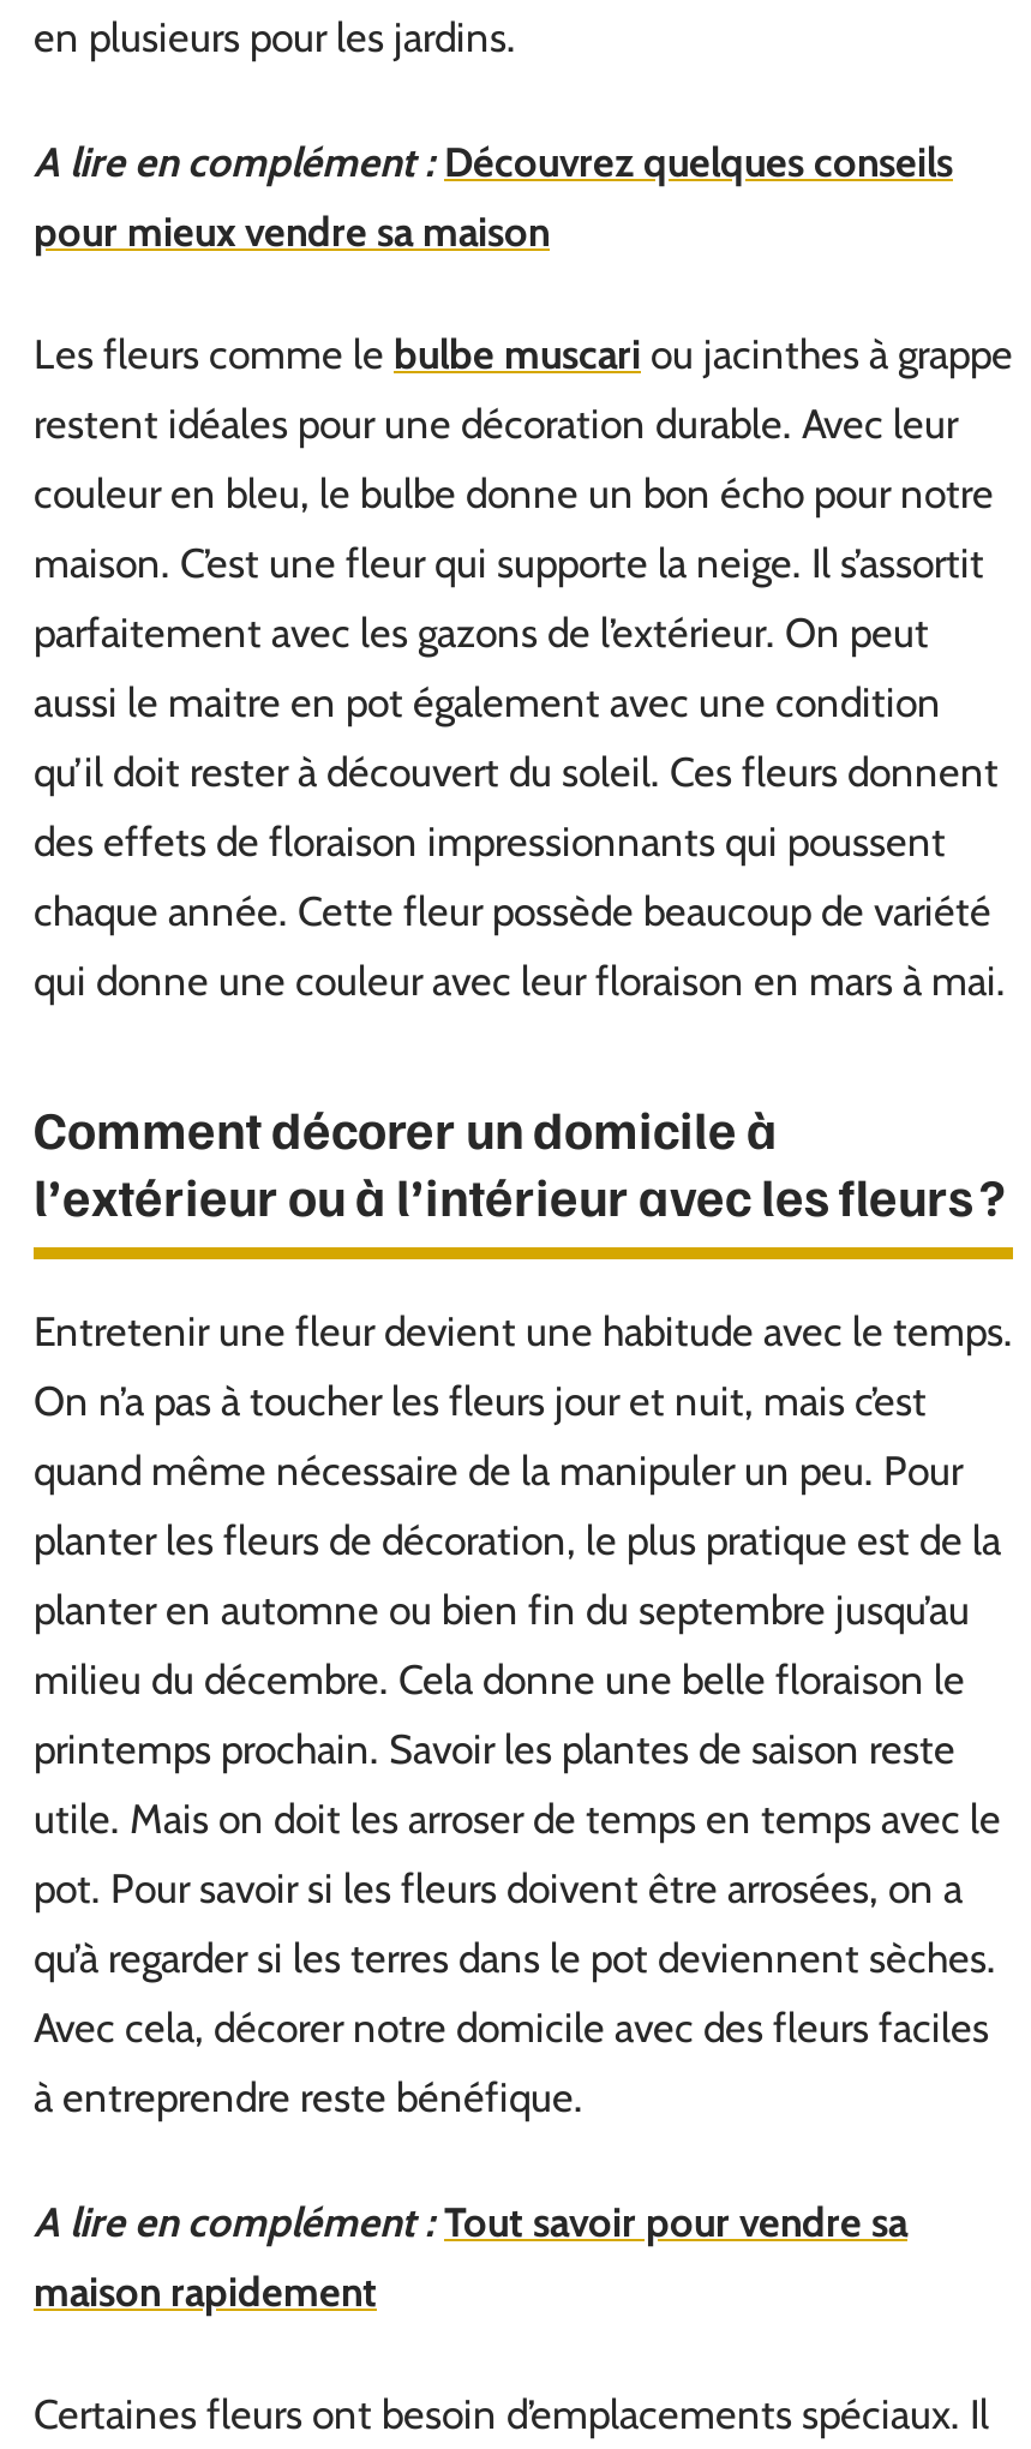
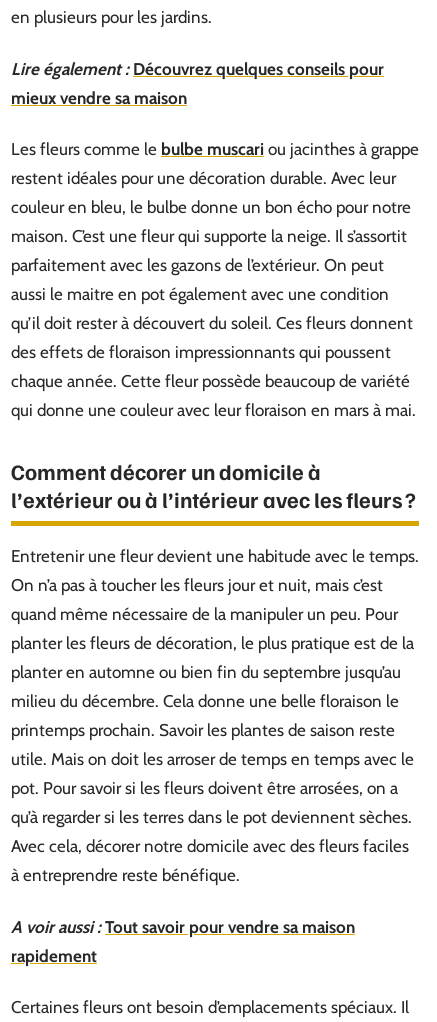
[34,137,953,255] A lire en complément : Découvrez quelques conseils | pour mieux vendre sa maison -> [11,58,384,107] Lire également : Découvrez quelques conseils pour | mieux vendre sa maison
[34,2197,907,2315] A lire en complément : Tout savoir pour vendre sa | maison rapidement -> [11,916,355,965] A voir aussi : Tout savoir pour vendre sa maison | rapidement

